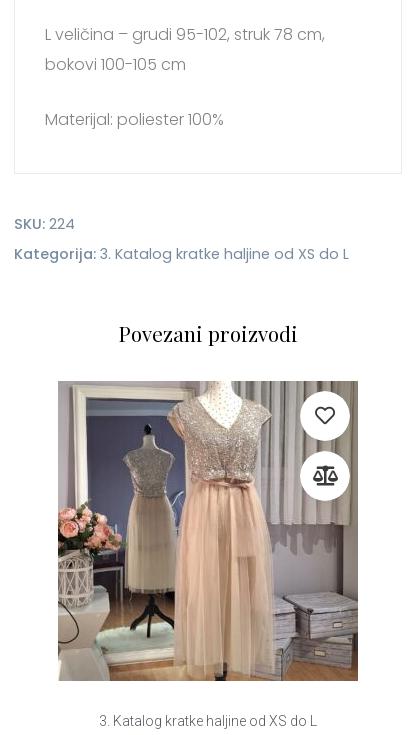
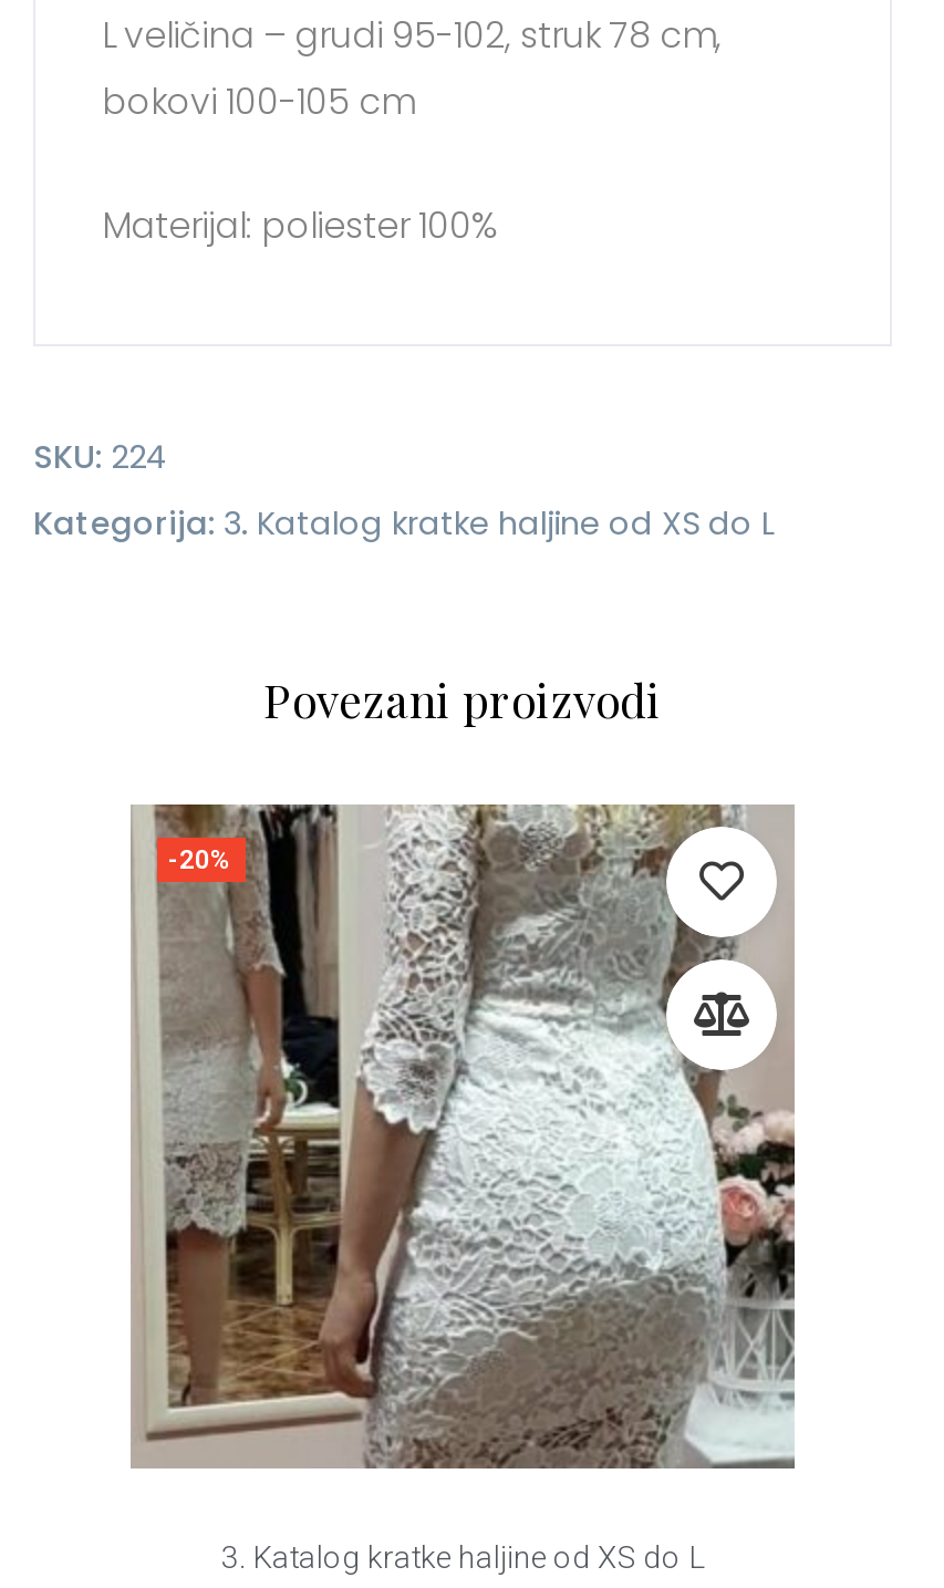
none -> [168,845,232,876] -20%
[58,381,359,682] [image] -> [131,802,795,1468] [image]

